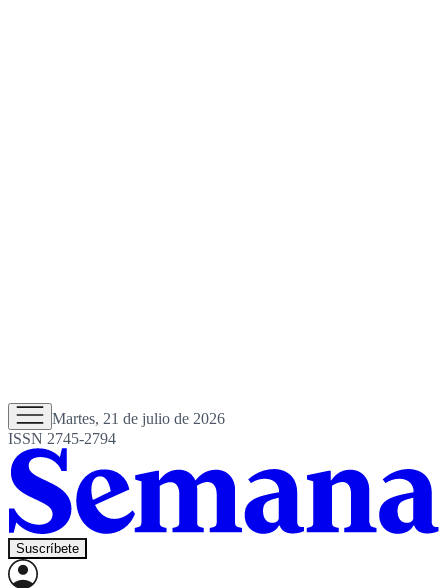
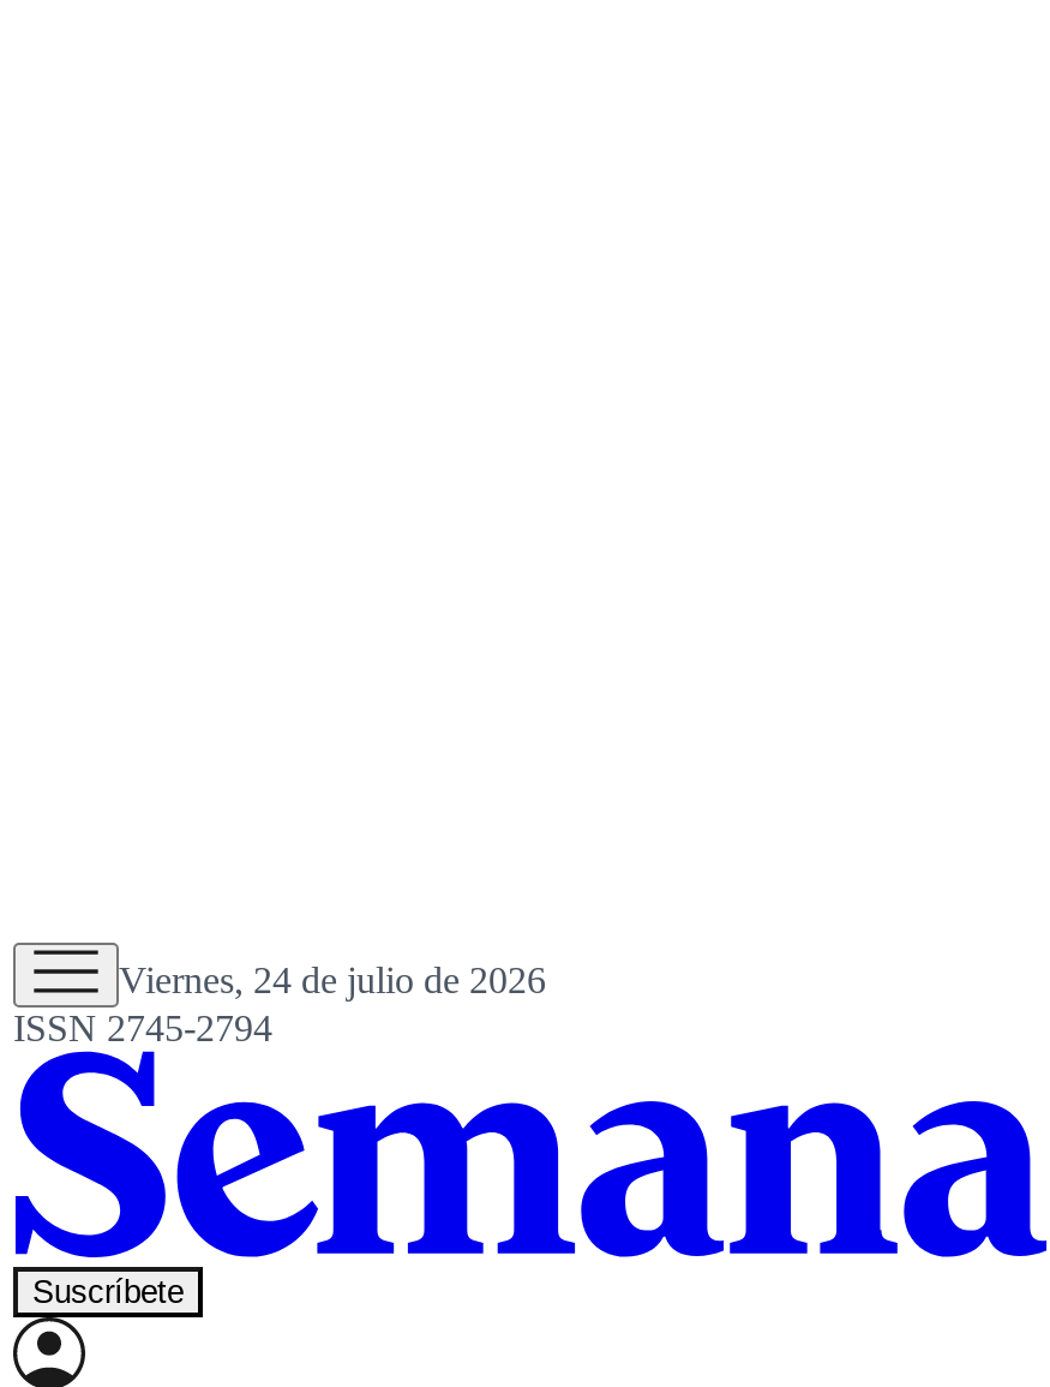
[52,410,225,427] Martes, 21 de julio de 2026 -> [119,959,546,1000] Viernes, 24 de julio de 2026

